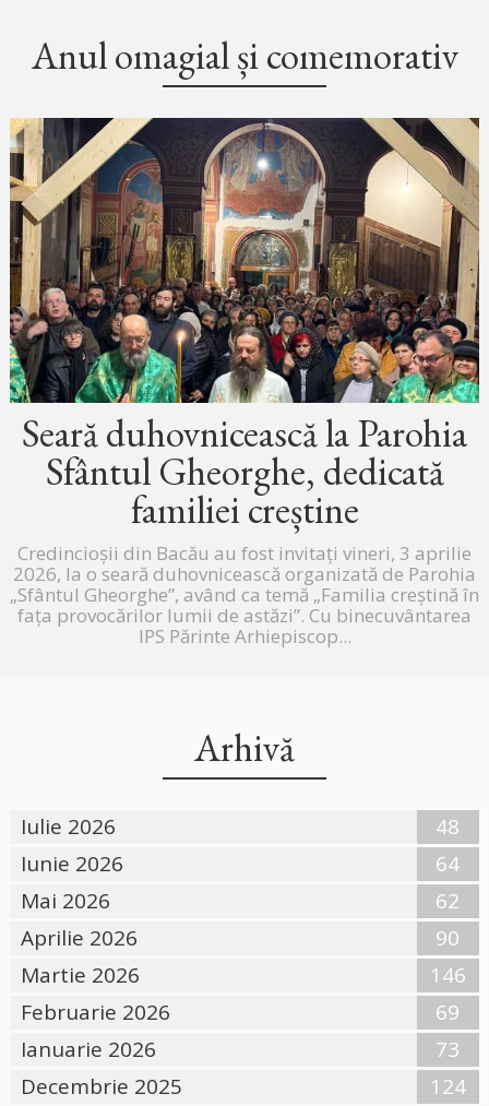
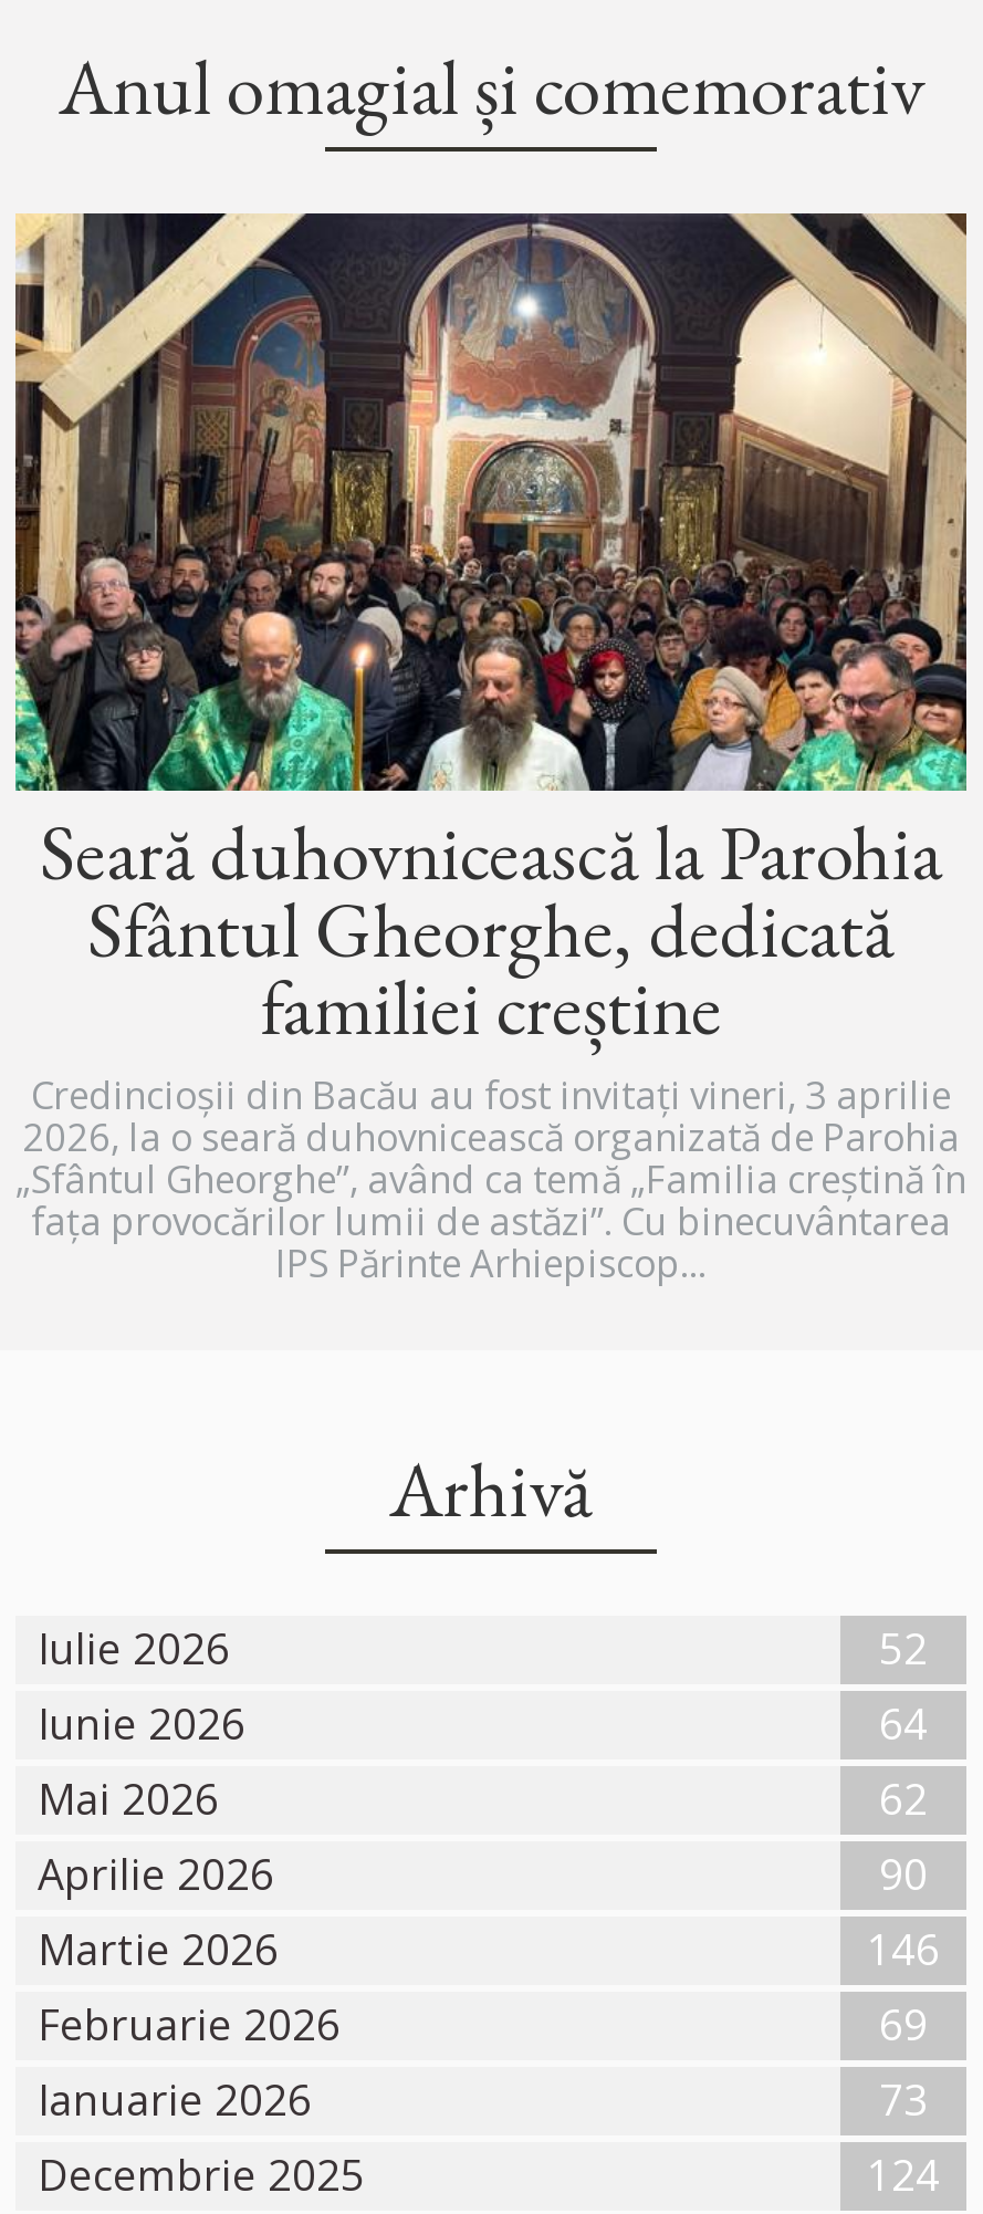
[436,813,460,841] 48 -> [879,1621,928,1678] 52

